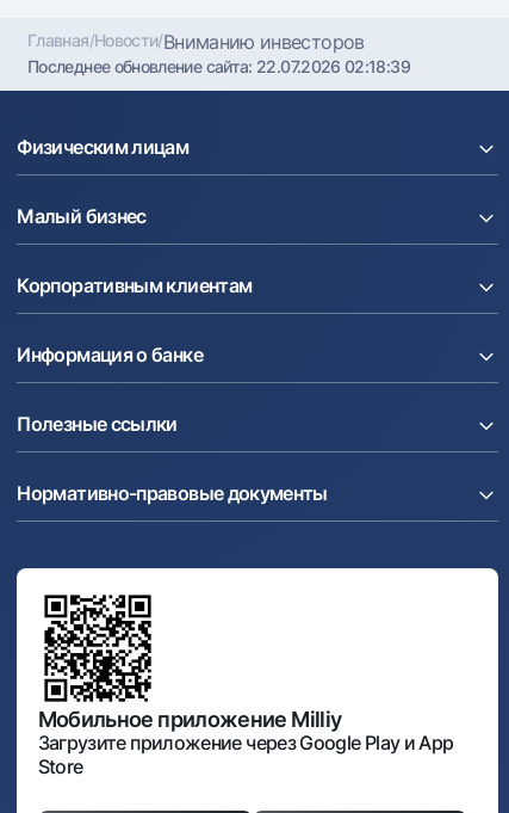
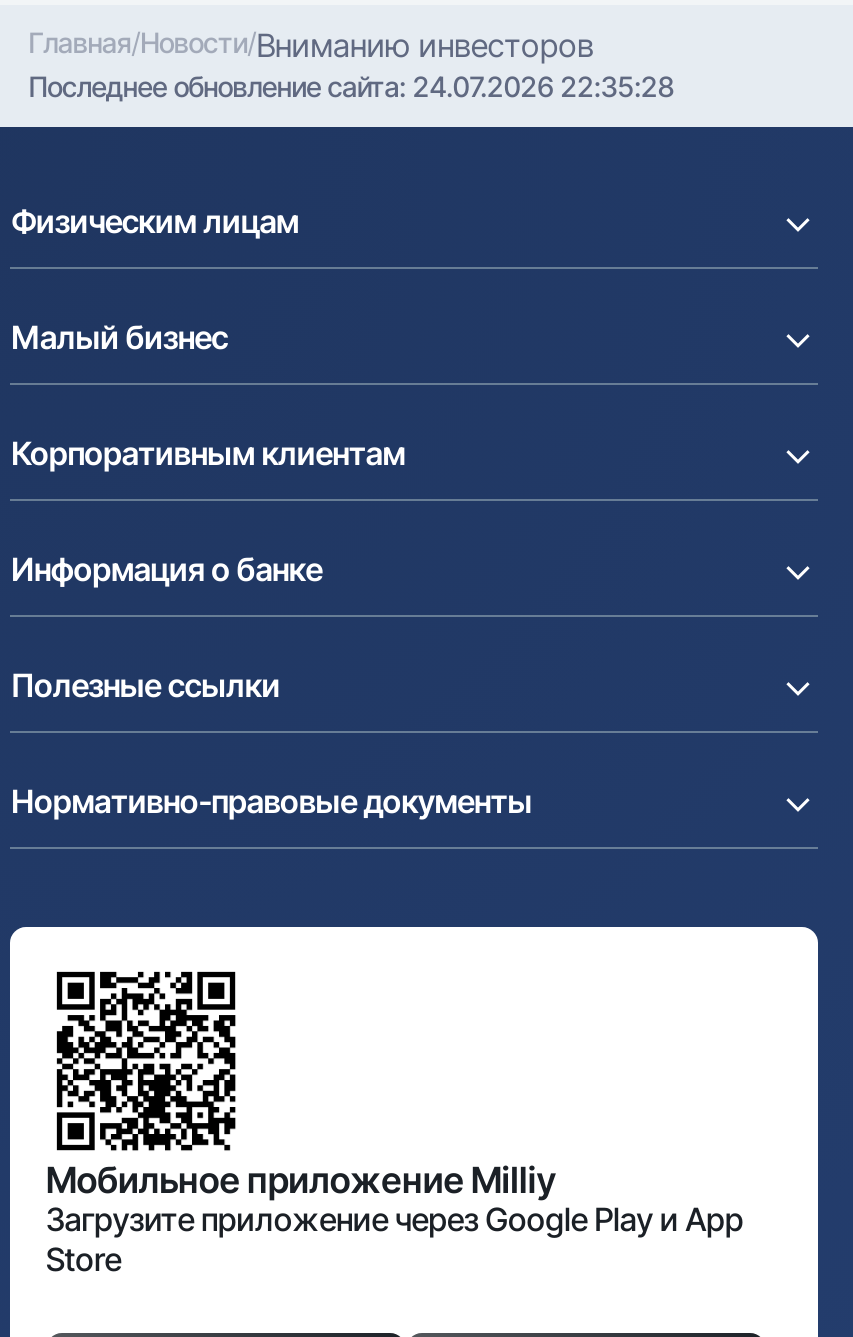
[27,56,410,76] Последнее обновление сайта: 22.07.2026 02:18:39 -> [28,69,674,103] Последнее обновление сайта: 24.07.2026 22:35:28

